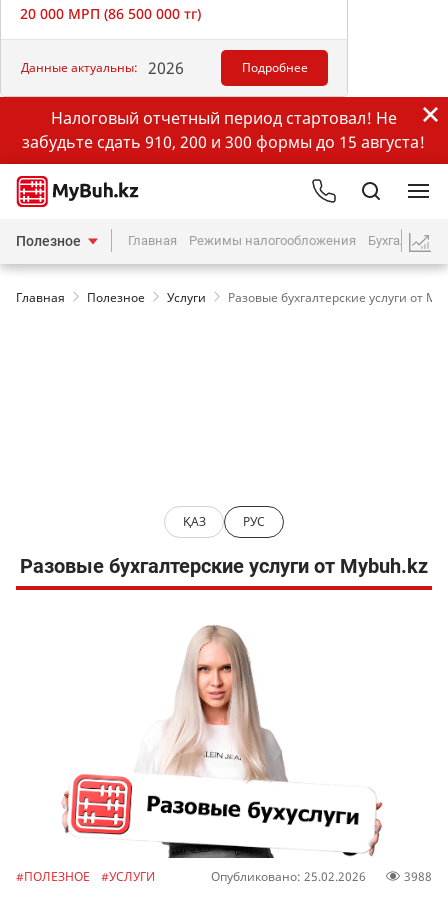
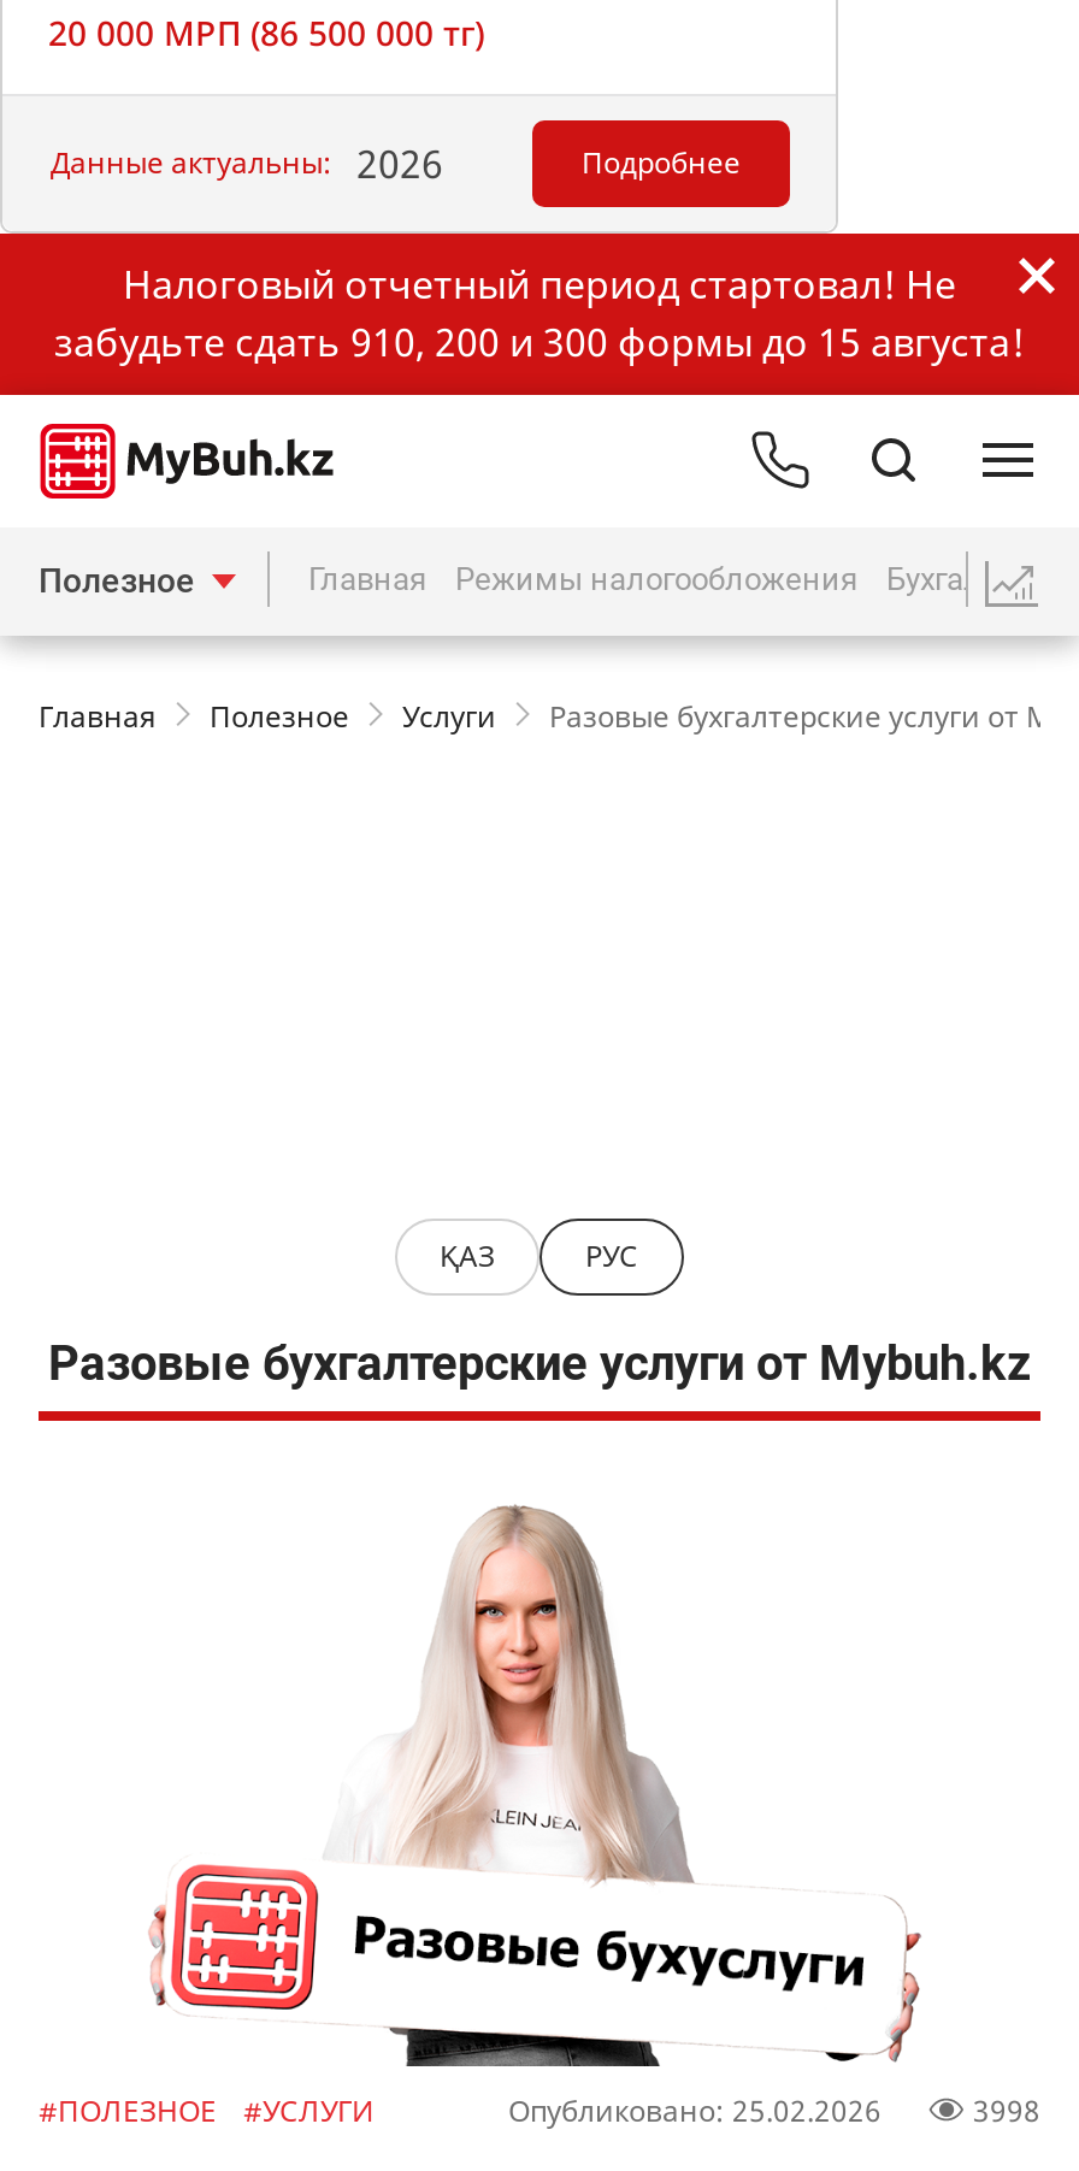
[211,868,432,885] Опубликовано: 25.02.2026 3988 -> [508,2090,1040,2131] Опубликовано: 25.02.2026 3998

